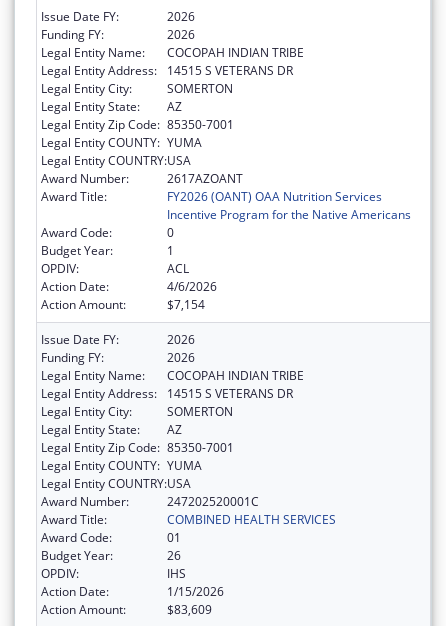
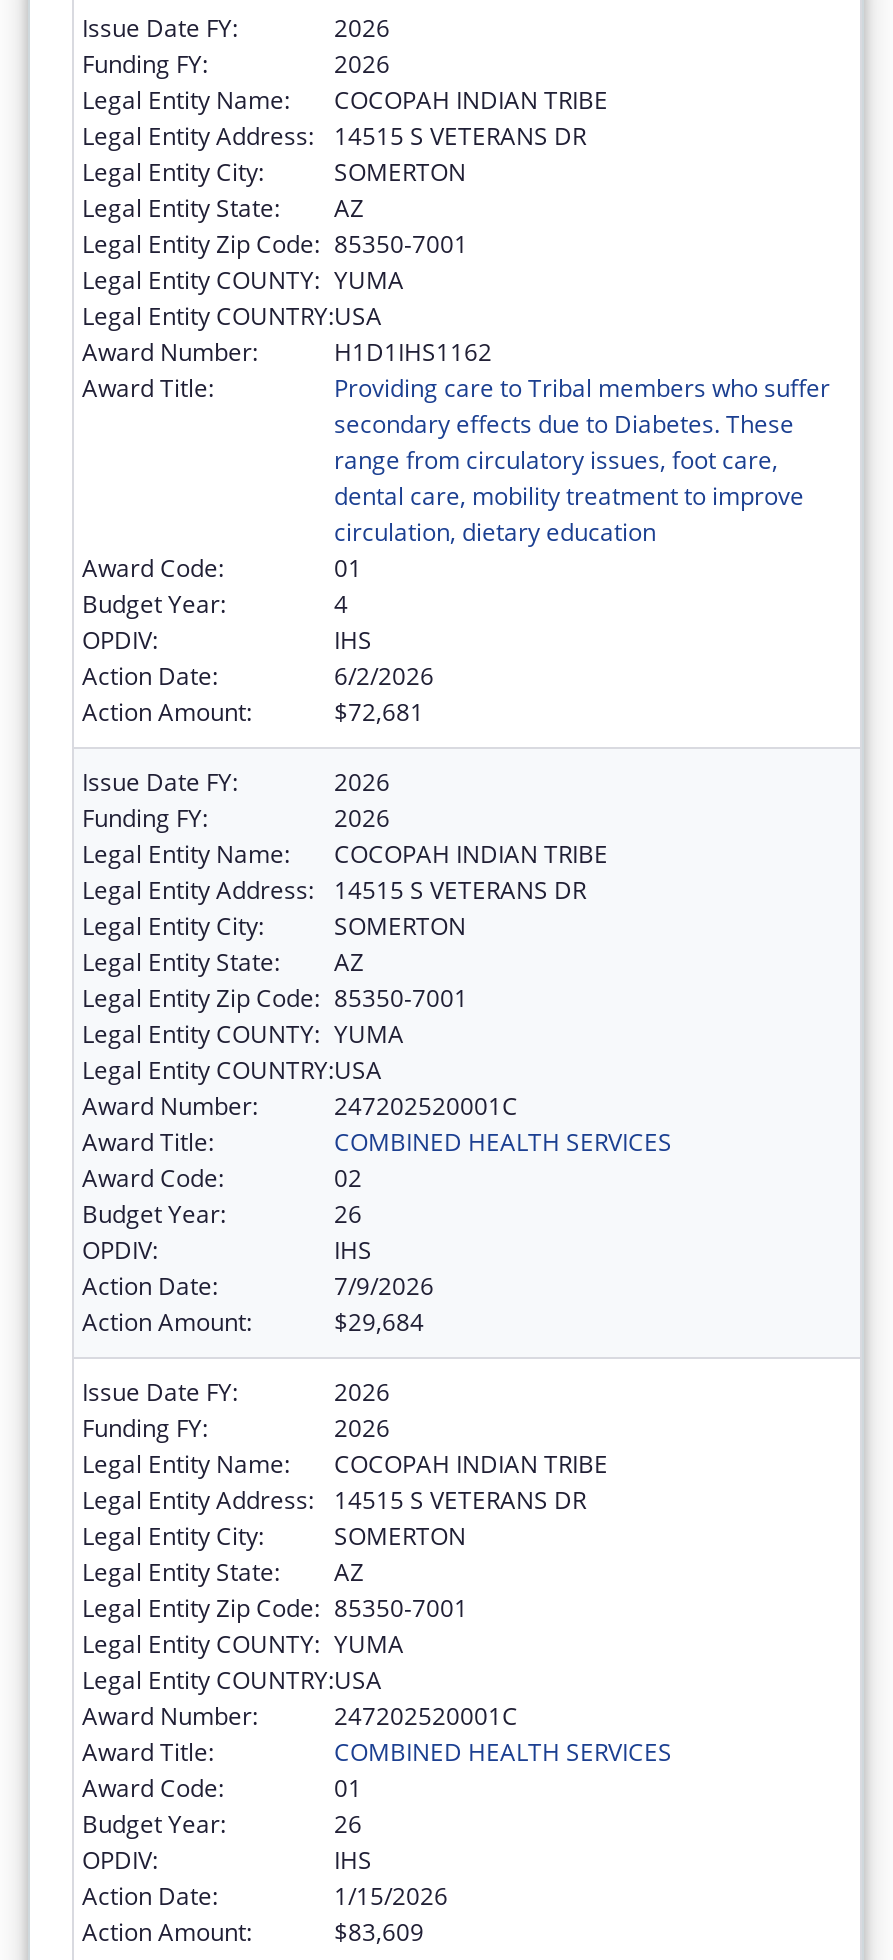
[167,169,243,186] 2617AZOANT -> [334,334,492,368] H1D1IHS1162
[167,187,411,222] FY2026 (OANT) OAA Nutrition Services | Incentive Program for the Native Americans -> [334,370,830,548] Providing care to Tribal members who suffer | secondary effects due to Diabetes. These | range from circulatory issues, foot care, | dental care, mobility treatment to improve | circulation, dietary education
[167,223,174,240] 0 -> [334,550,362,584] 01
[167,241,174,258] 1 -> [334,586,348,620] 4
[167,259,189,276] ACL -> [334,622,372,656] IHS
[167,277,217,294] 4/6/2026 -> [334,658,434,692] 6/2/2026
[167,295,205,312] $7,154 -> [82,694,672,1338] $72,681 | Issue Date FY: | 2026 | Funding FY: | 2026 | Legal Entity Name: | COCOPAH INDIAN TRIBE | Legal Entity Address: 14515 S VETERANS DR | Legal Entity City: | SOMERTON | Legal Entity State: | AZ | Legal Entity Zip Code: 85350-7001 | Legal Entity COUNTY: YUMA | Legal Entity COUNTRY:USA | Award Number: | 247202520001C | Award Title: | COMBINED HEALTH SERVICES | Award Code: | 02 | Budget Year: | 26 | OPDIV: | IHS | Action Date: | 7/9/2026 | Action Amount: | $29,684

